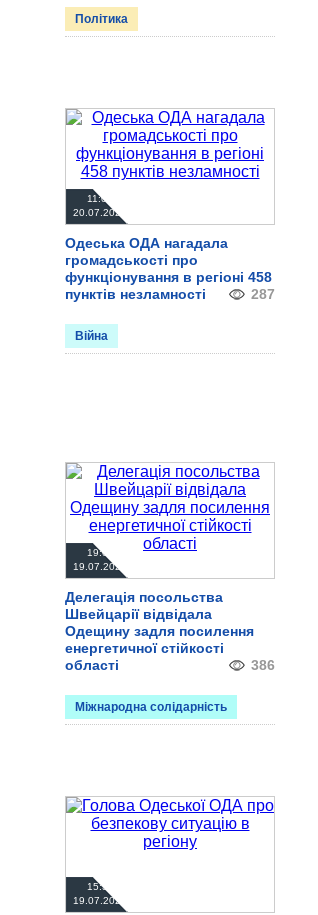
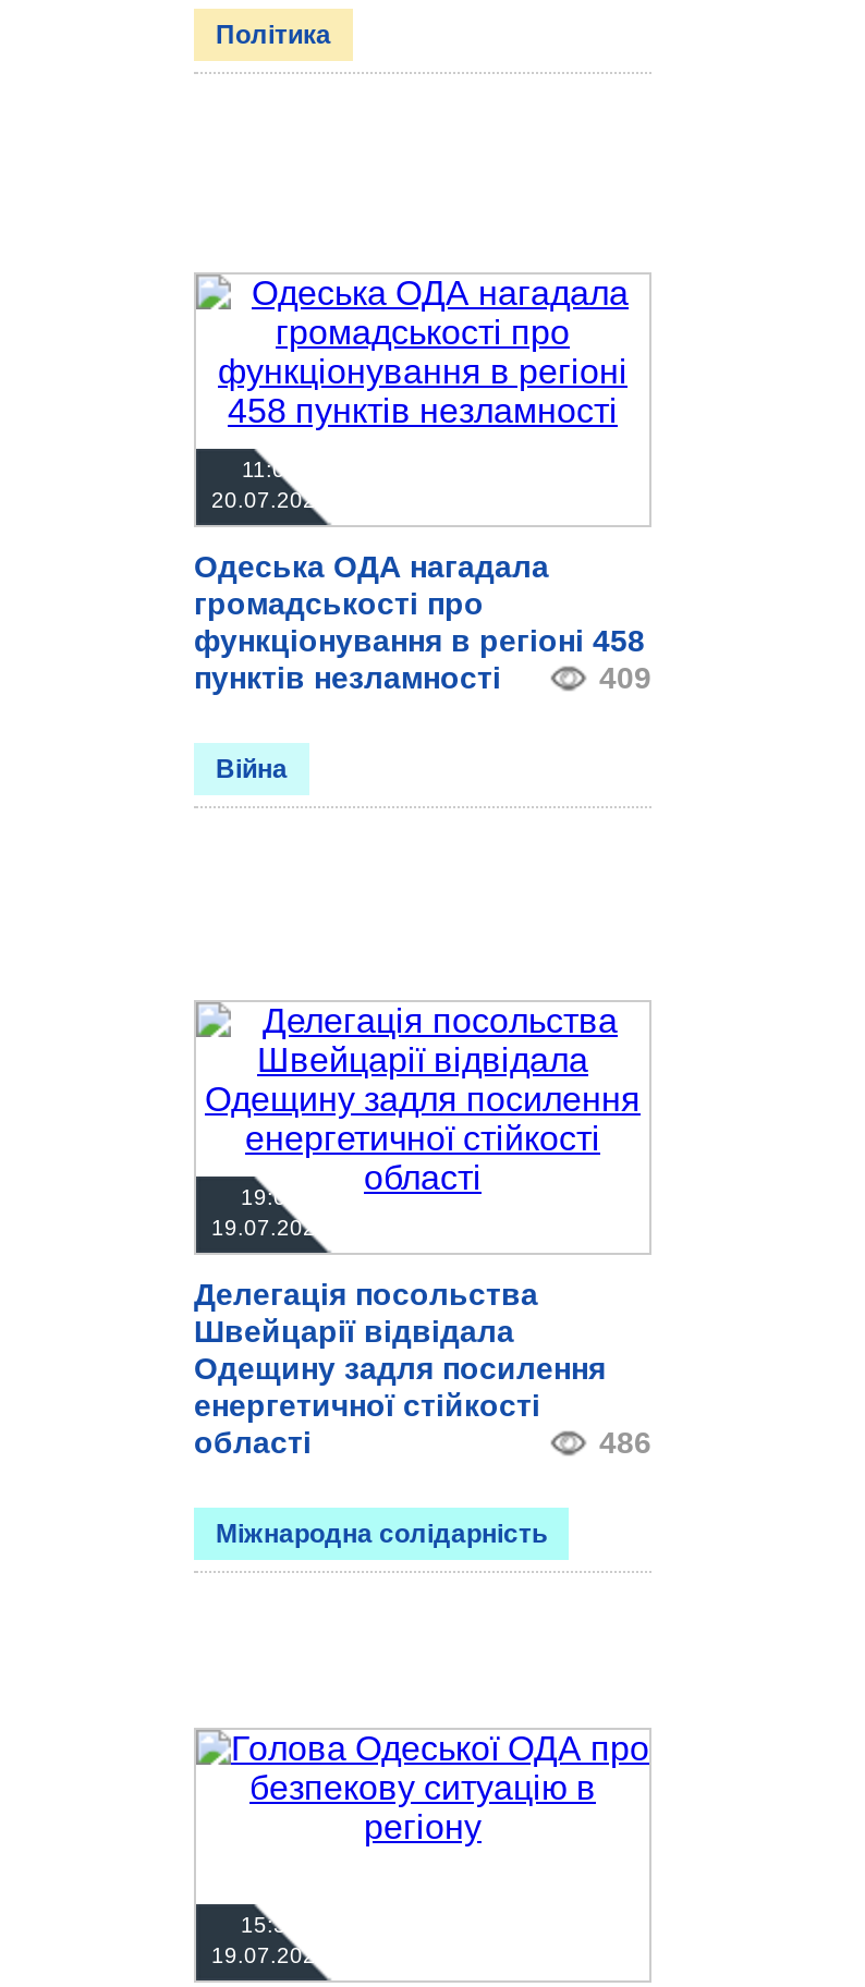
moved [65,235,272,343] -> [194,549,645,784]: Одеська ОДА нагадала | громадськості про | функціонування в регіоні 458 | пунктів незламності | Війна
[251,286,275,302] 287 -> [599,660,651,695] 409
[251,657,275,673] 386 -> [599,1425,651,1460] 486

